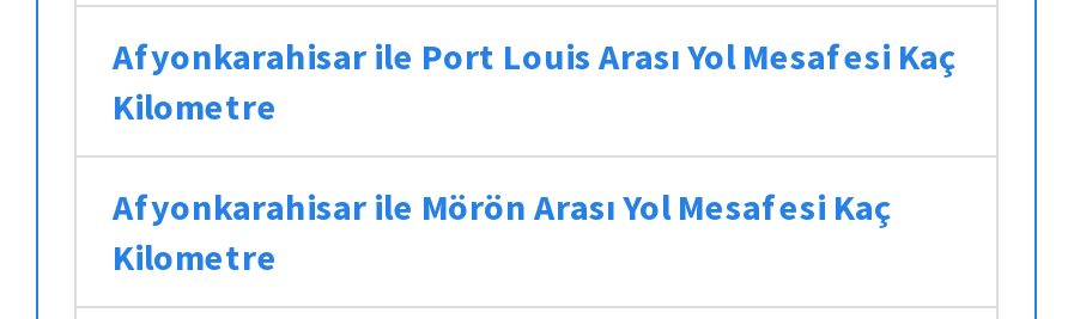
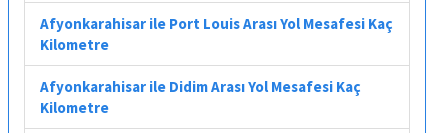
[113,183,893,229] Afyonkarahisar ile Mörön Arası Yol Mesafesi Kaç -> [40,77,361,96] Afyonkarahisar ile Didim Arası Yol Mesafesi Kaç

